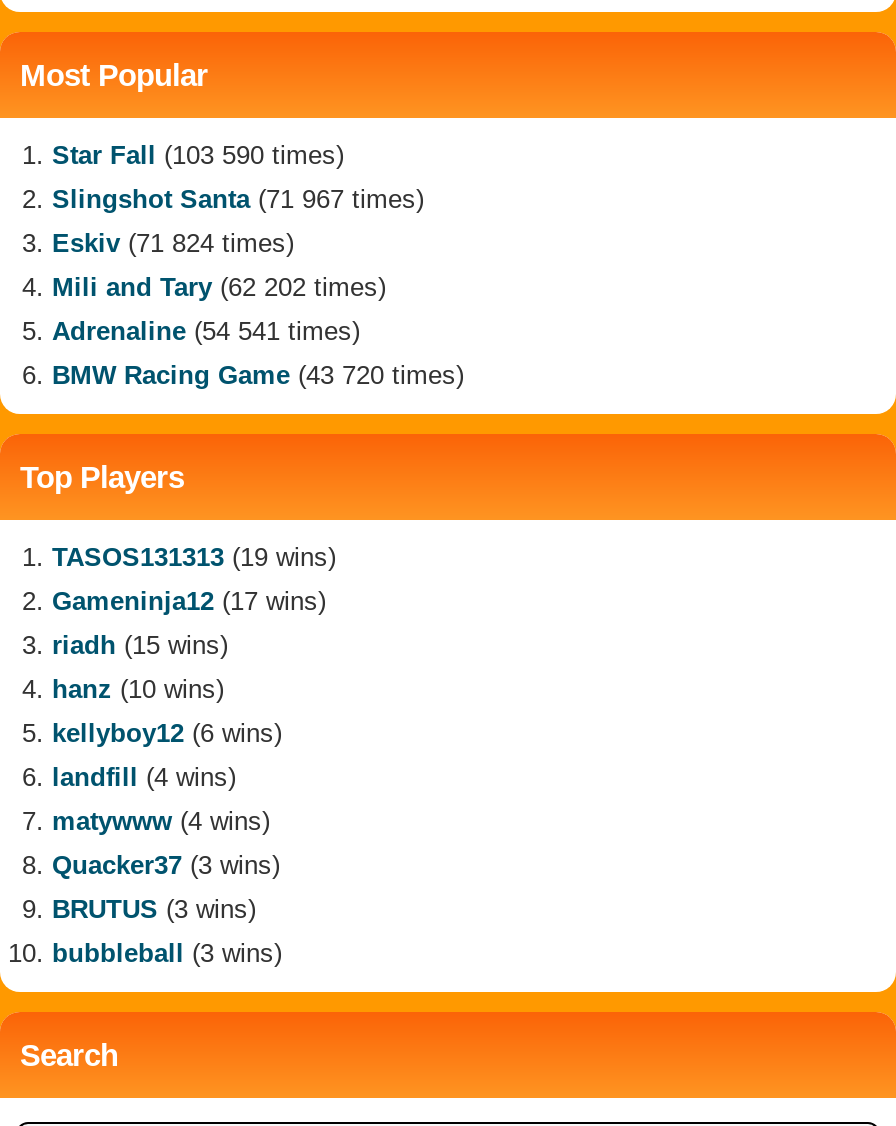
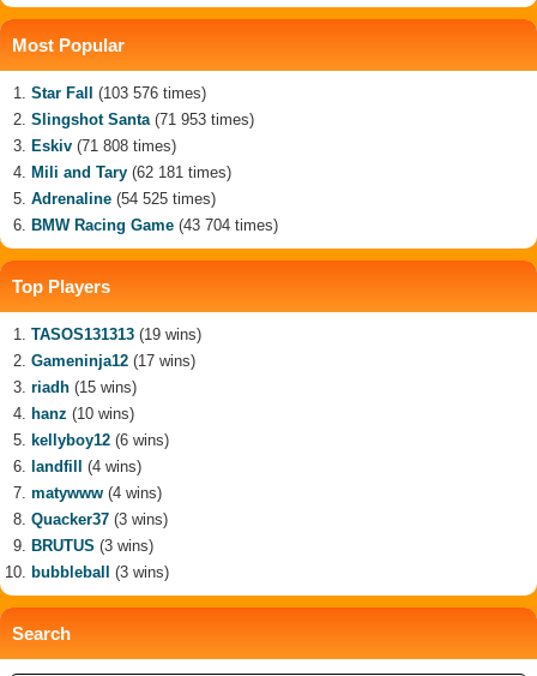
[52,141,344,171] Star Fall (103 590 times) -> [31,85,206,103] Star Fall (103 576 times)
[52,185,424,215] Slingshot Santa (71 967 times) -> [31,111,254,129] Slingshot Santa (71 953 times)
[52,229,294,259] Eskiv (71 824 times) -> [31,137,176,155] Eskiv (71 808 times)
[52,273,386,303] Mili and Tary (62 202 times) -> [31,164,231,182] Mili and Tary (62 181 times)
[52,317,360,347] Adrenaline (54 541 times) -> [31,190,216,208] Adrenaline (54 525 times)
[52,361,464,391] BMW Racing Game (43 720 times) -> [31,217,278,235] BMW Racing Game (43 704 times)

